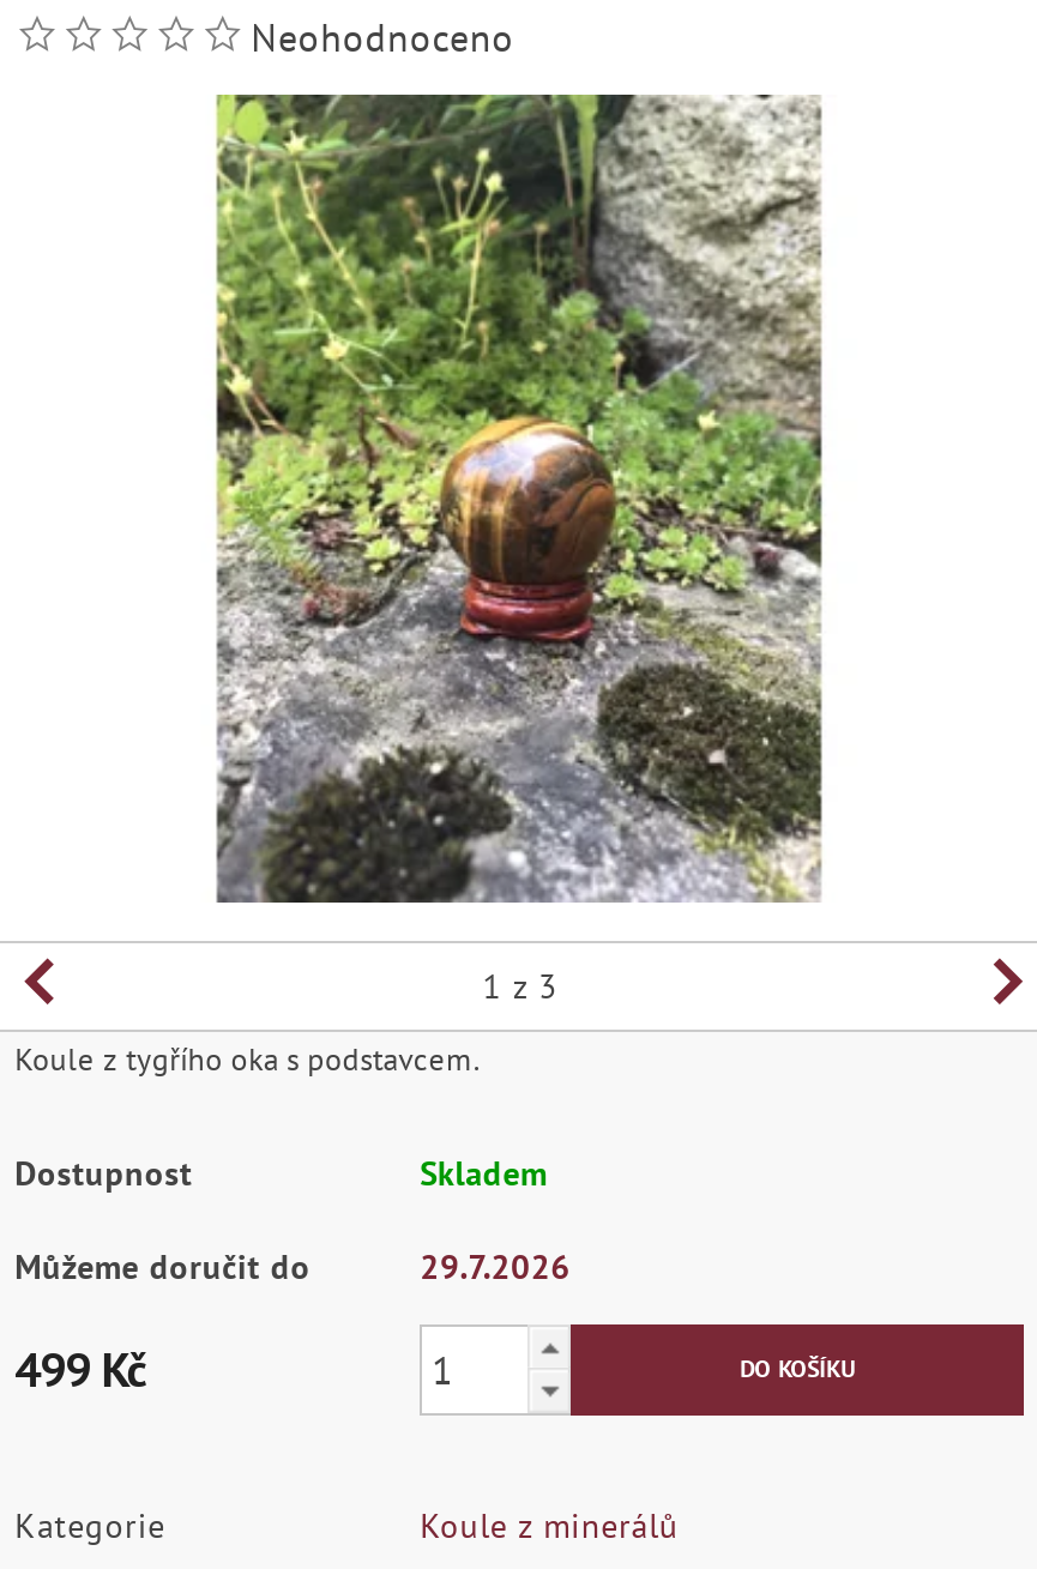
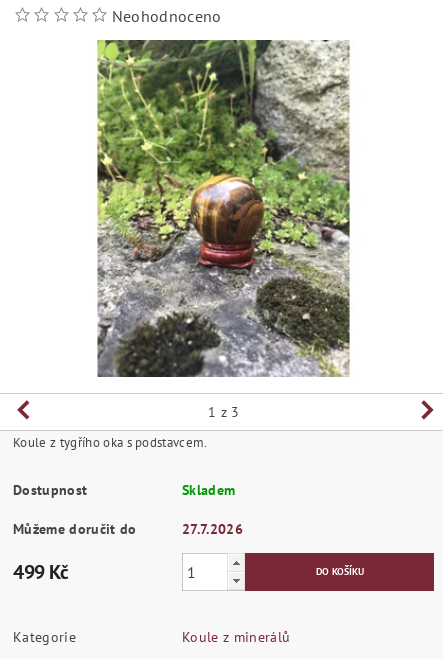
[420,1245,571,1288] 29.7.2026 -> [182,520,243,538] 27.7.2026

